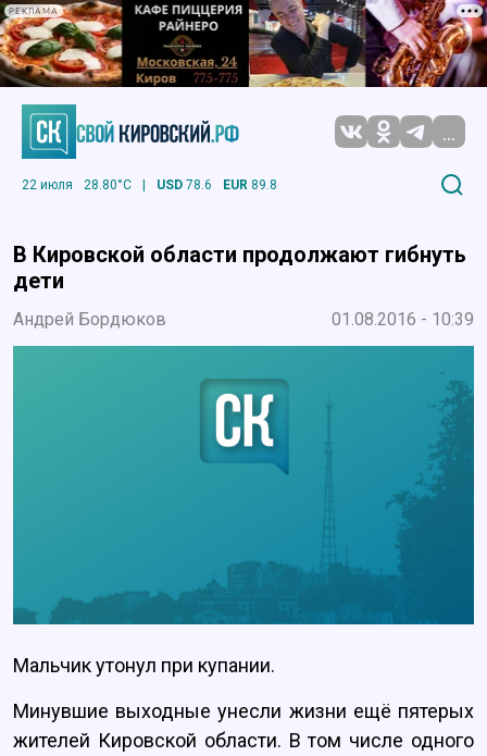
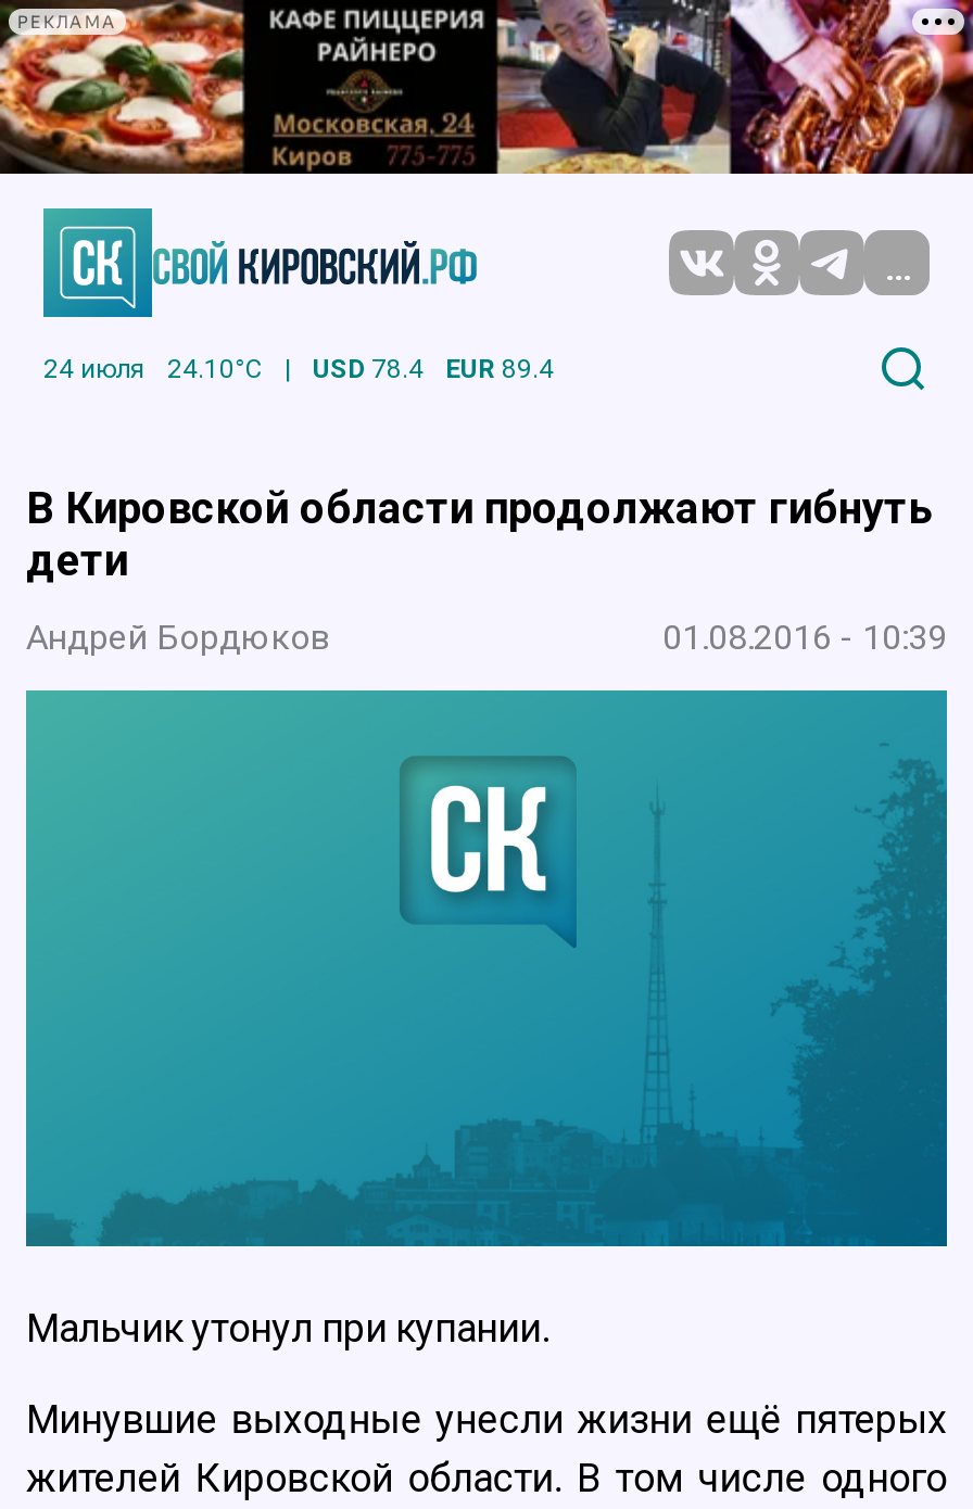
[22,177,132,192] 22 июля | 28.80°C -> [43,353,263,383] 24 июля | 24.10°C
[157,177,212,192] USD 78.6 -> [313,353,424,383] USD 78.4
[223,177,277,192] EUR 89.8 -> [445,353,554,383] EUR 89.4

